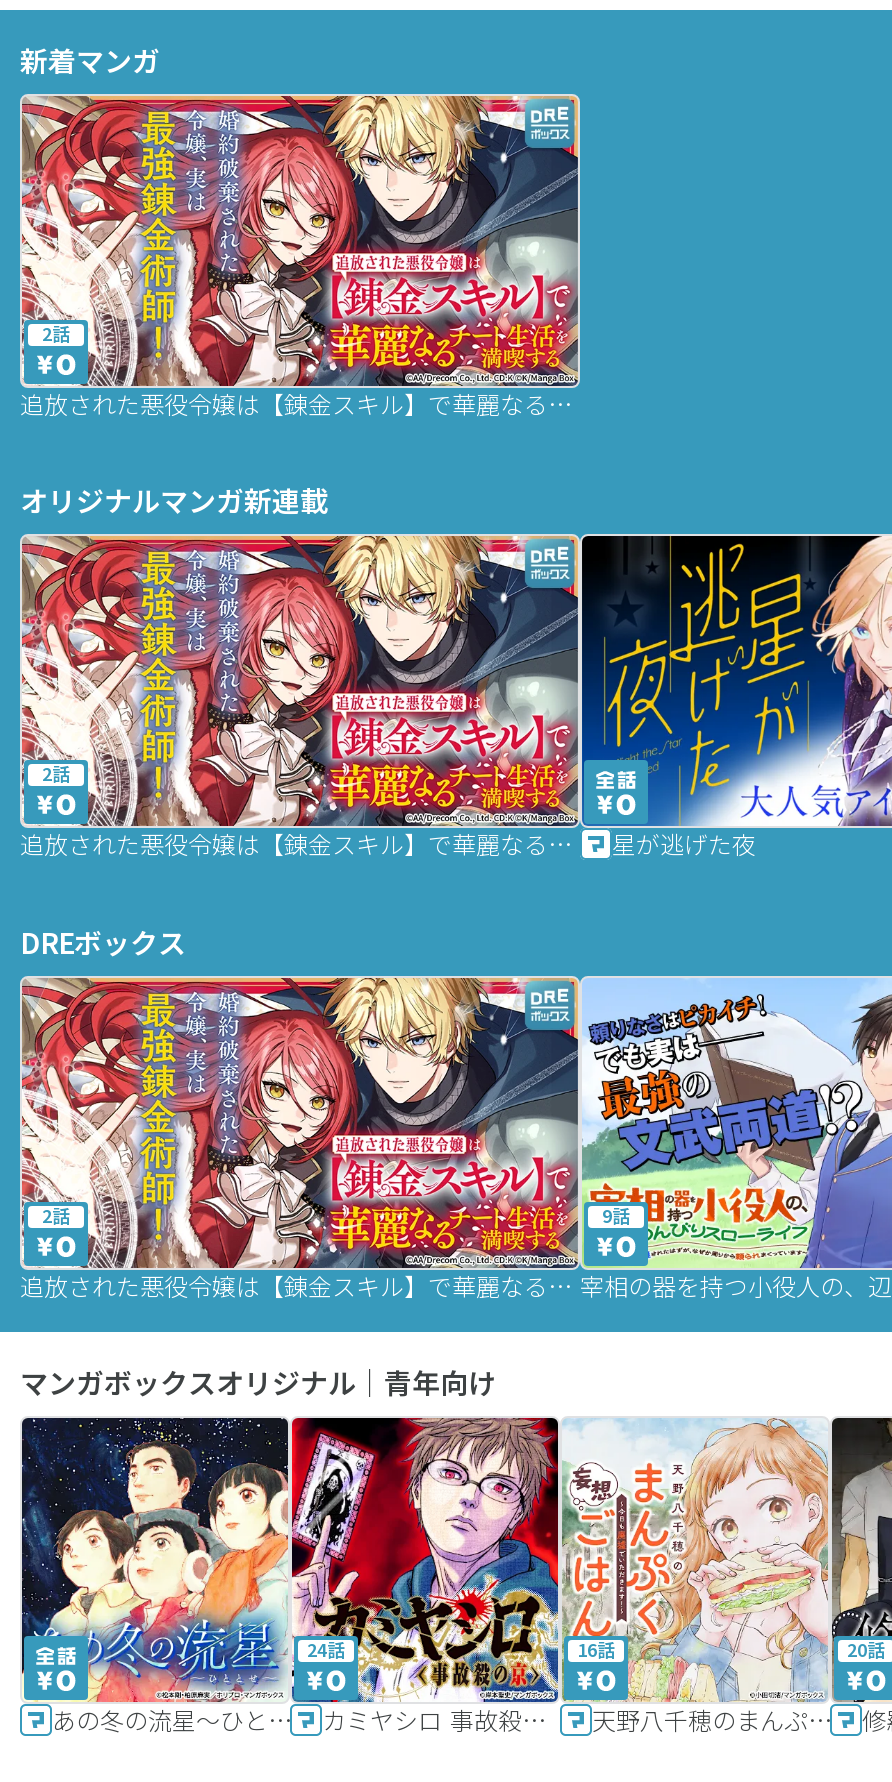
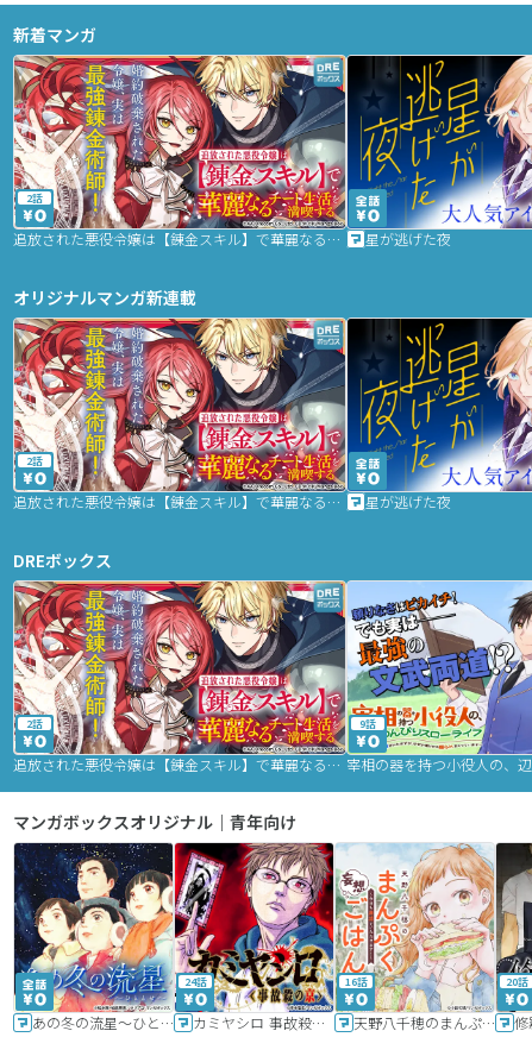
none -> [345,54,528,249] [image] | 星が逃げた夜

